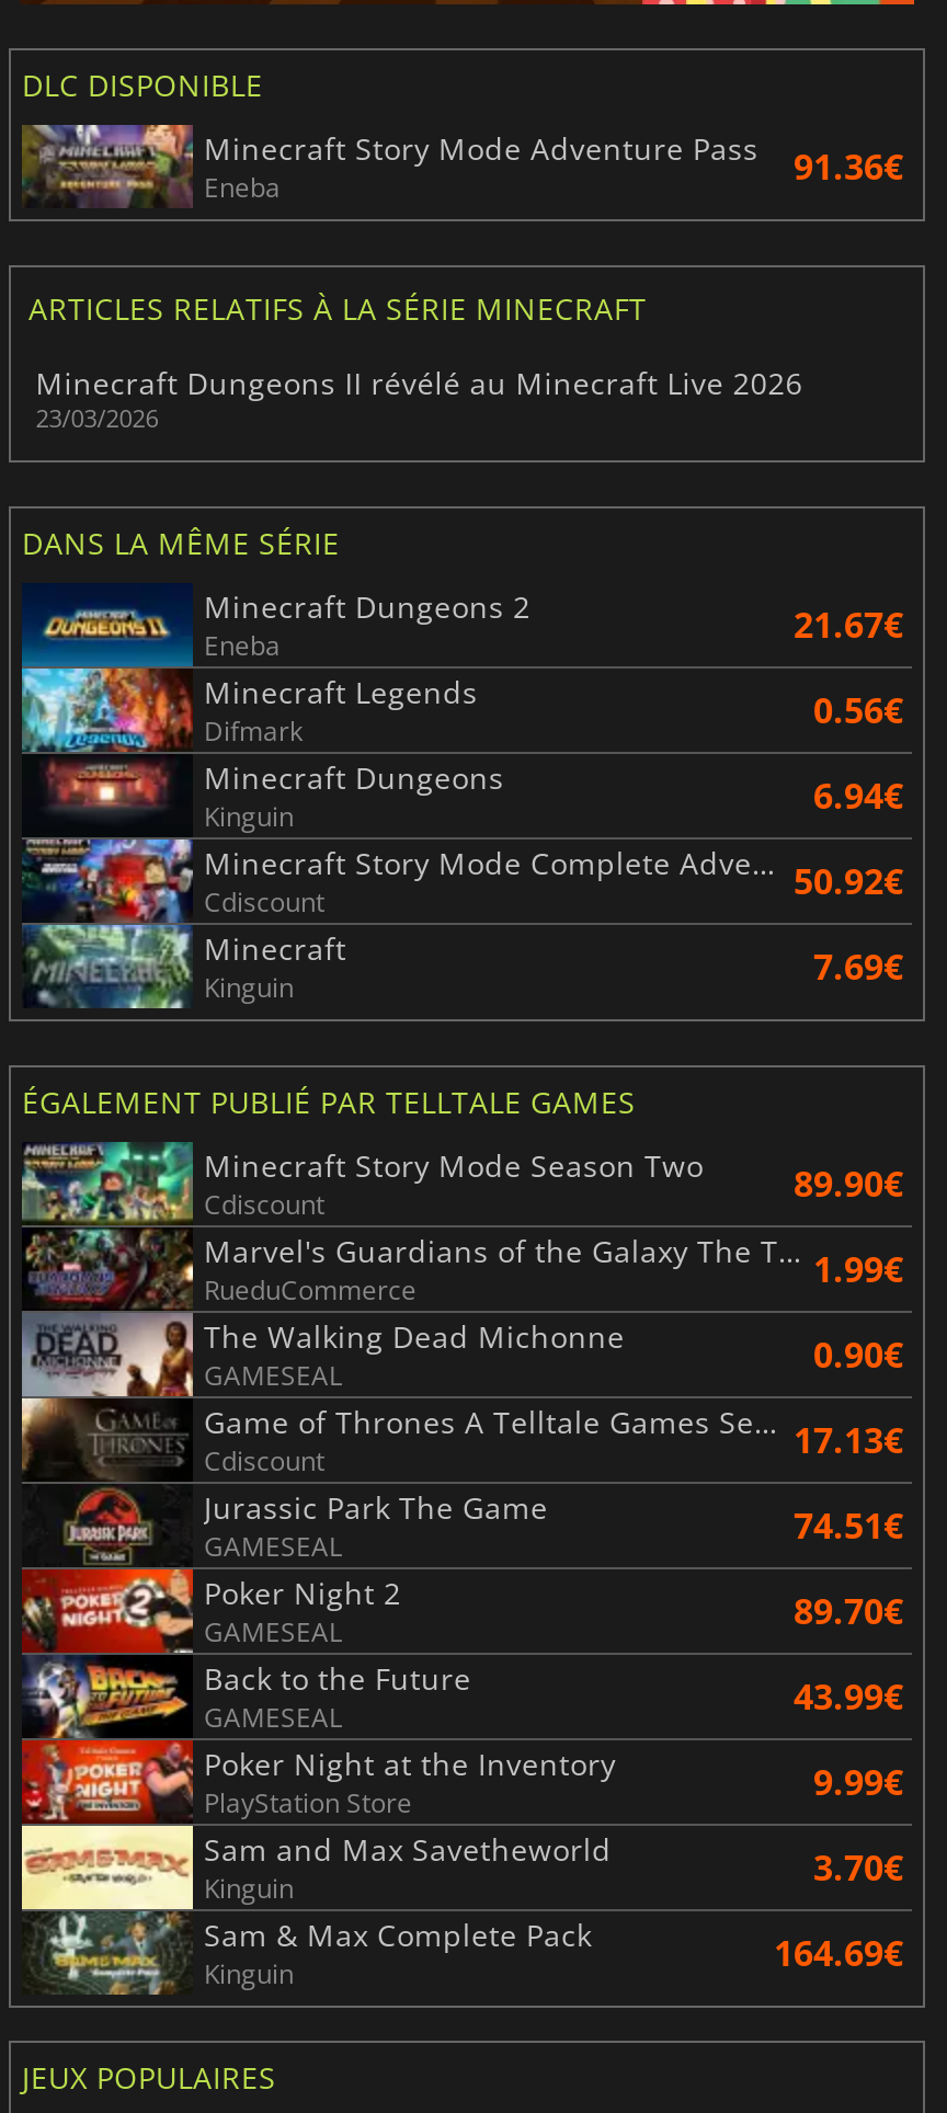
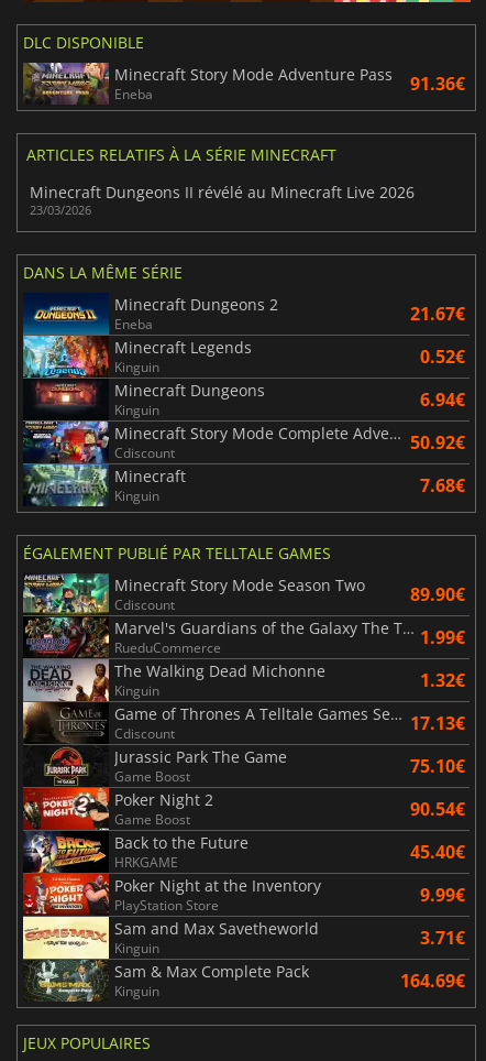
[204,687,903,750] Difmark | 0.56€ -> [114,345,465,377] Kinguin | 0.52€
[813,943,903,991] 7.69€ -> [420,473,465,498] 7.68€
[204,1331,903,1394] GAMESEAL | 0.90€ -> [114,668,465,700] Kinguin | 1.32€
[204,1502,903,1565] GAMESEAL | 74.51€ -> [114,754,465,786] Game Boost | 75.10€
[204,1587,903,1651] GAMESEAL | 89.70€ -> [114,797,465,829] Game Boost | 90.54€
[204,1673,903,1736] GAMESEAL | 43.99€ -> [114,840,465,872] HRKGAME | 45.40€
[813,1844,903,1892] 3.70€ -> [420,926,465,950] 3.71€

